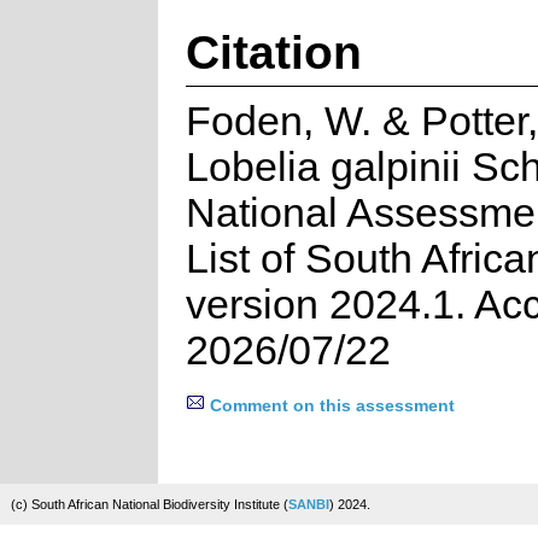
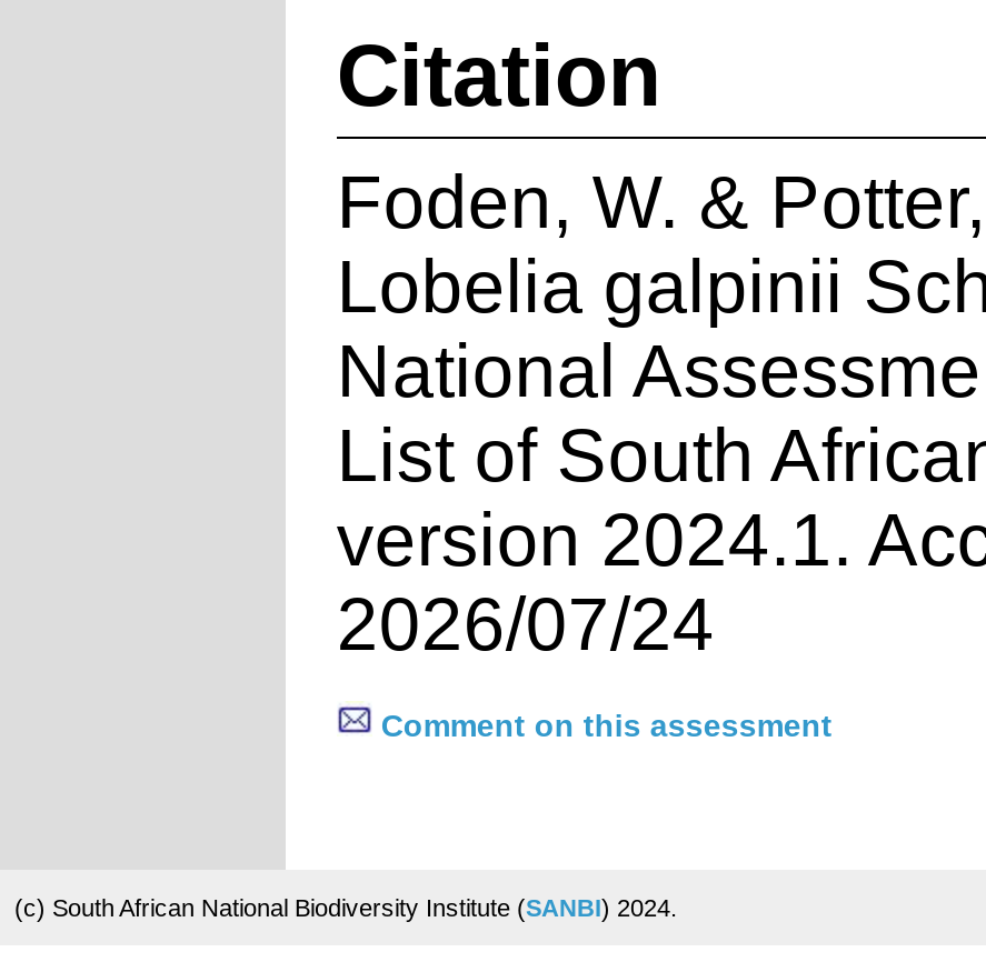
[186,328,391,372] 2026/07/22 -> [337,582,715,665] 2026/07/24

